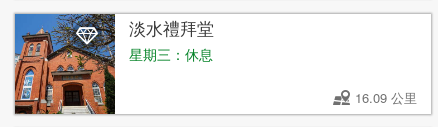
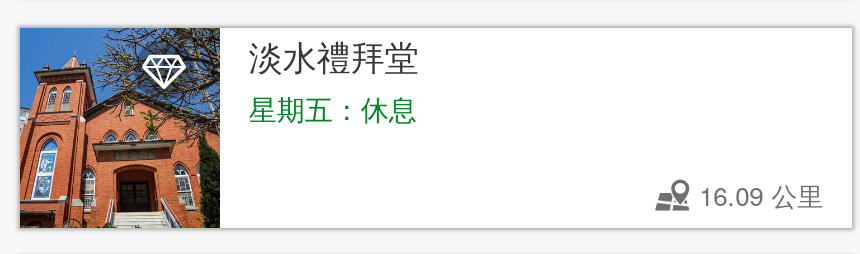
[129,44,213,64] 星期三：休息 -> [249,87,417,127] 星期五：休息

